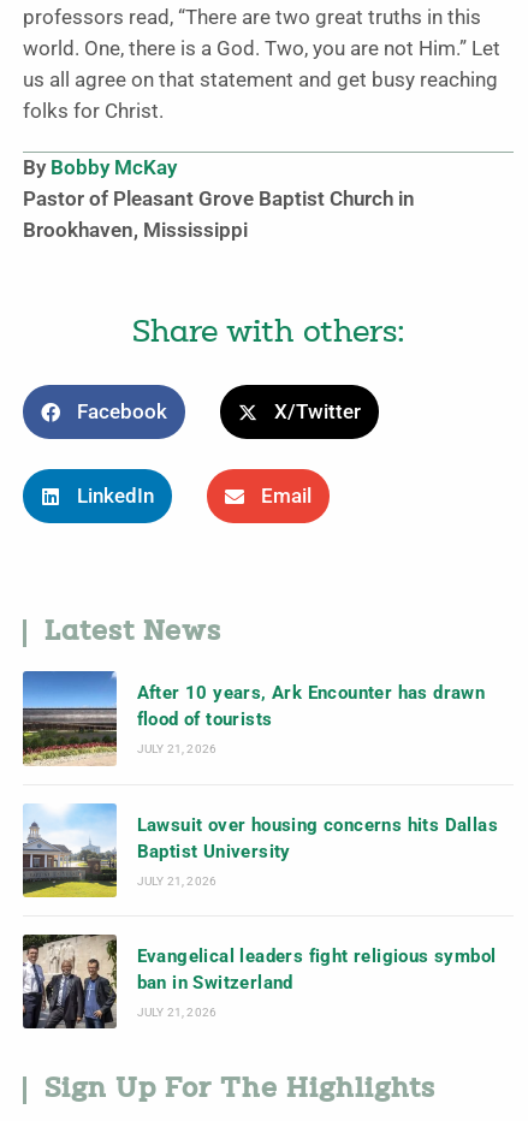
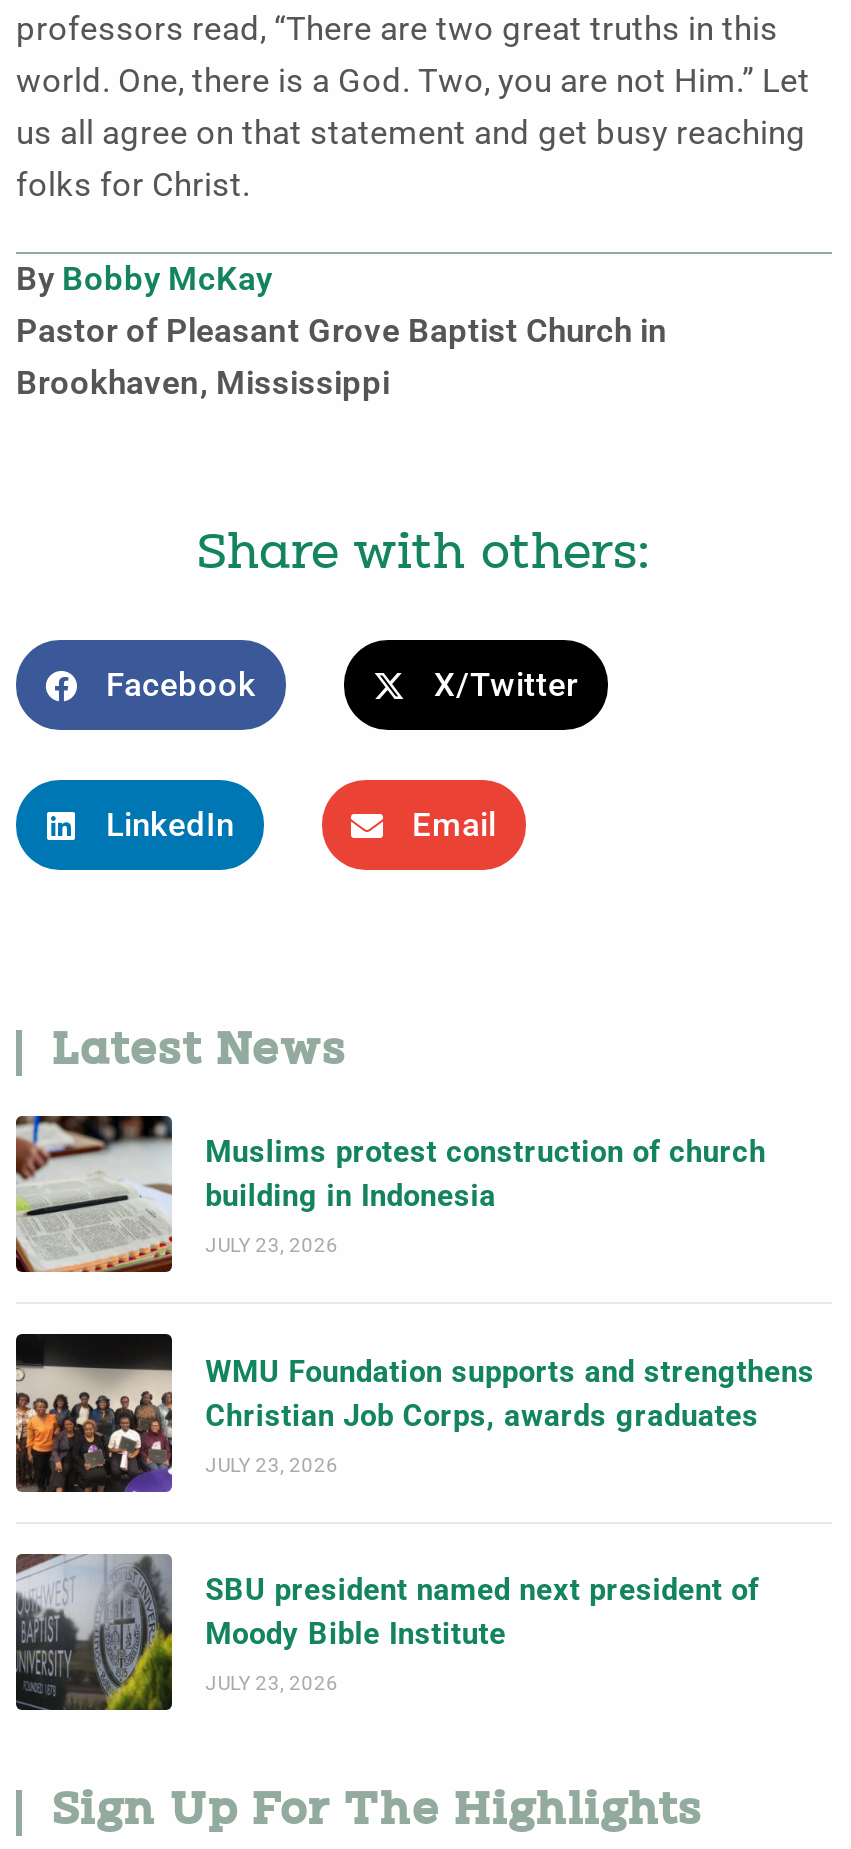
[22,670,485,766] [image] | After 10 years, Ark Encounter has drawn | flood of tourists -> [14,1114,766,1274] [image] | Muslims protest construction of church | building in Indonesia
[137,742,217,756] JULY 21, 2026 -> [205,1235,339,1257] JULY 23, 2026
[23,802,498,898] [image] | Lawsuit over housing concerns hits Dallas | Baptist University -> [14,1332,815,1494] [image] | WMU Foundation supports and strengthens | Christian Job Corps, awards graduates
[137,874,217,887] JULY 21, 2026 -> [205,1453,339,1475] JULY 23, 2026
[22,933,496,1028] [image] | Evangelical leaders fight religious symbol | ban in Switzerland -> [14,1554,759,1712] [image] | SBU president named next president of | Moody Bible Institute
[137,1006,217,1019] JULY 21, 2026 -> [205,1672,339,1694] JULY 23, 2026

